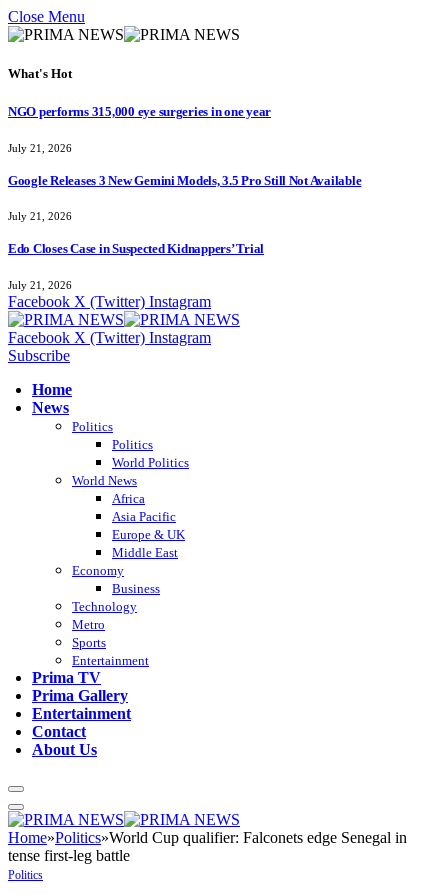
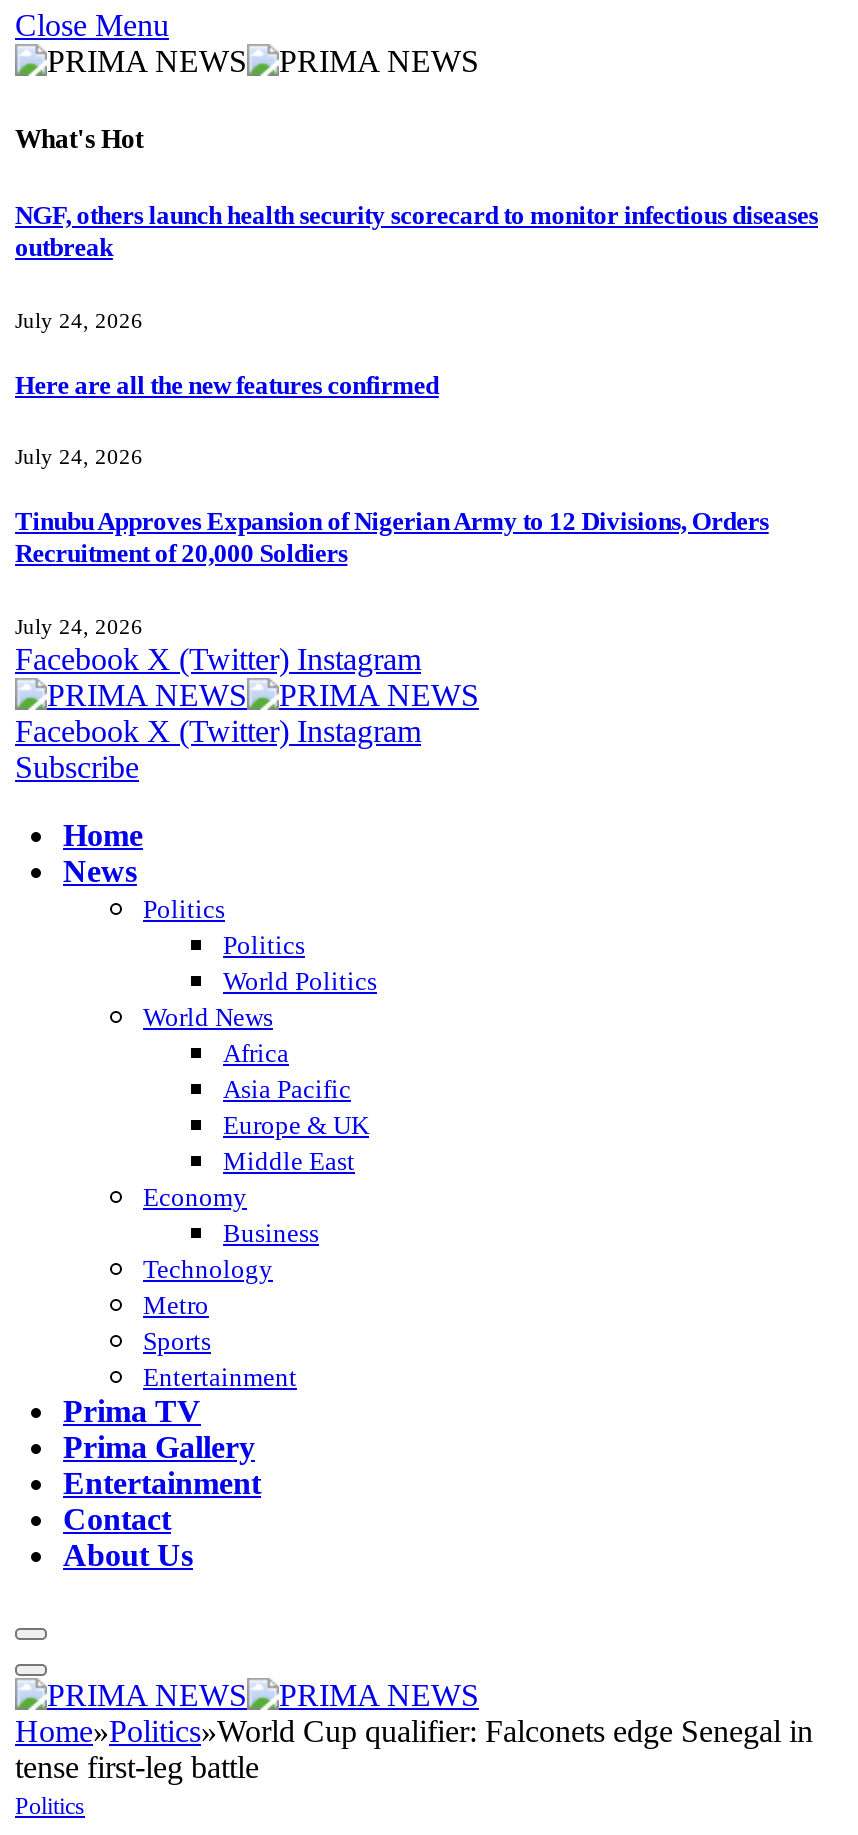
[8,104,271,119] NGO performs 315,000 eye surgeries in one year -> [15,201,818,263] NGF, others launch health security scorecard to monitor infectious diseases | outbreak
[8,142,72,154] July 21, 2026 -> [15,307,143,331] July 24, 2026
[8,173,361,188] Google Releases 3 New Gemini Models, 3.5 Pro Still Not Available -> [15,370,439,400] Here are all the new features confirmed
[8,210,72,222] July 21, 2026 -> [15,444,143,468] July 24, 2026
[8,241,264,256] Edo Closes Case in Suspected Kidnappers’ Trial -> [15,507,769,569] Tinubu Approves Expansion of Nigerian Army to 12 Divisions, Orders | Recruitment of 20,000 Soldiers
[8,279,72,291] July 21, 2026 -> [15,614,143,638] July 24, 2026

